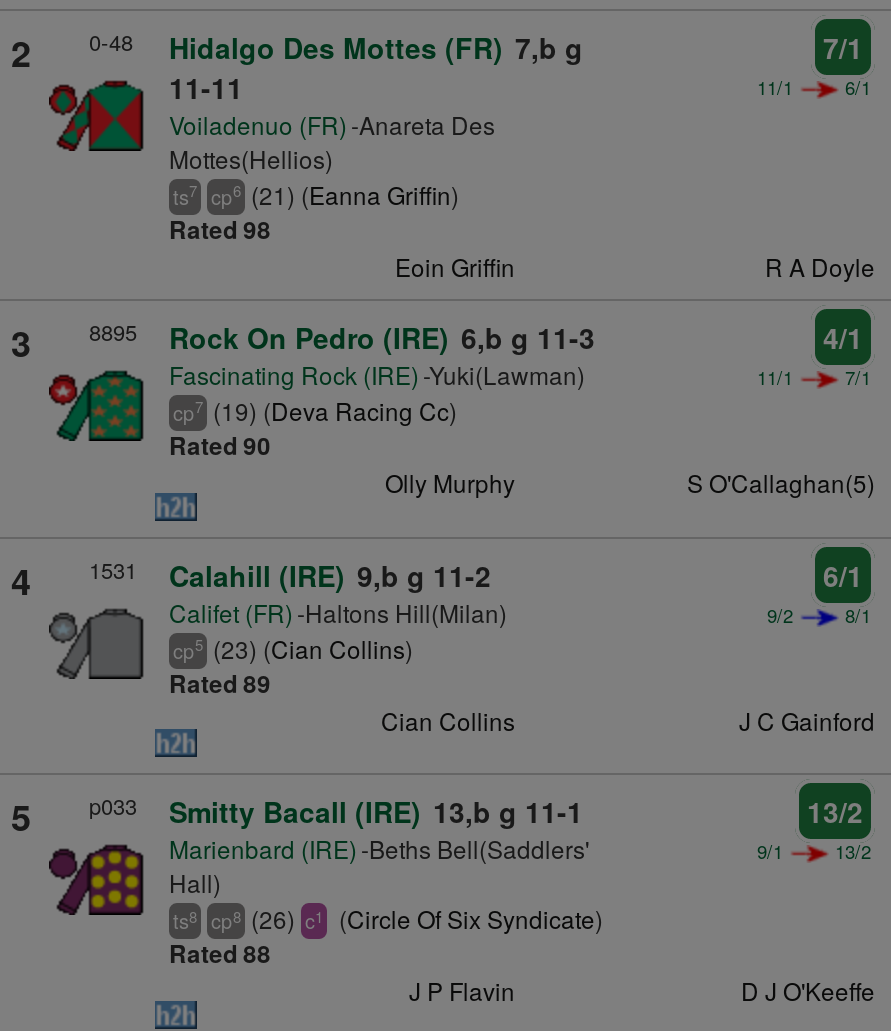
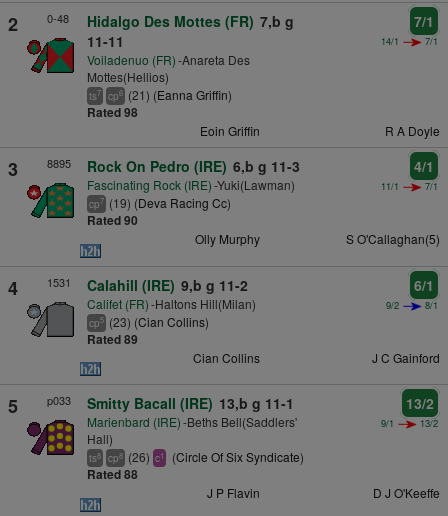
[757,72,799,100] 11/1 -> [381,34,402,48] 14/1
[839,72,871,100] 6/1 -> [422,34,438,48] 7/1

